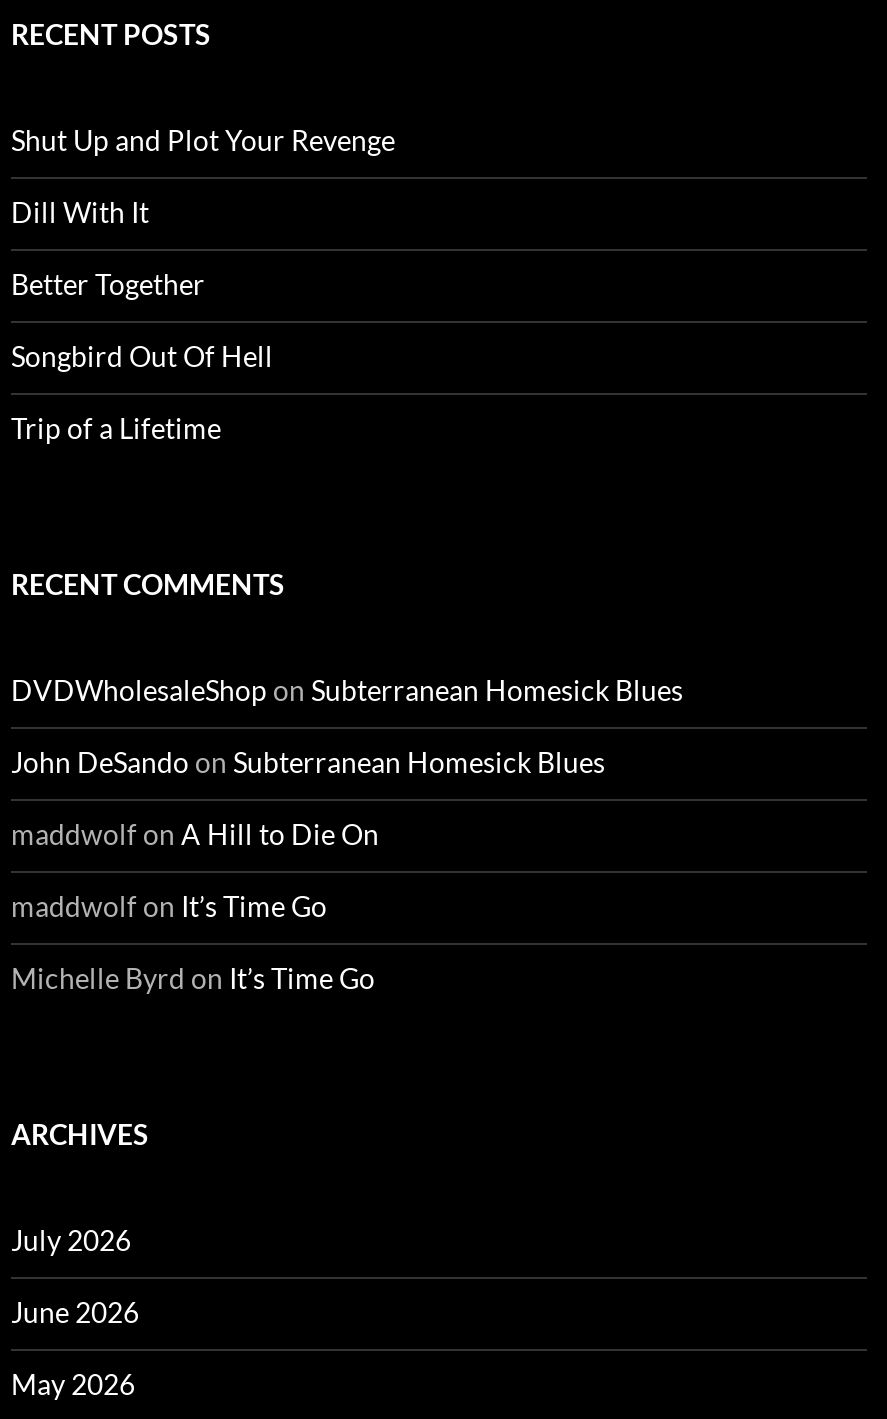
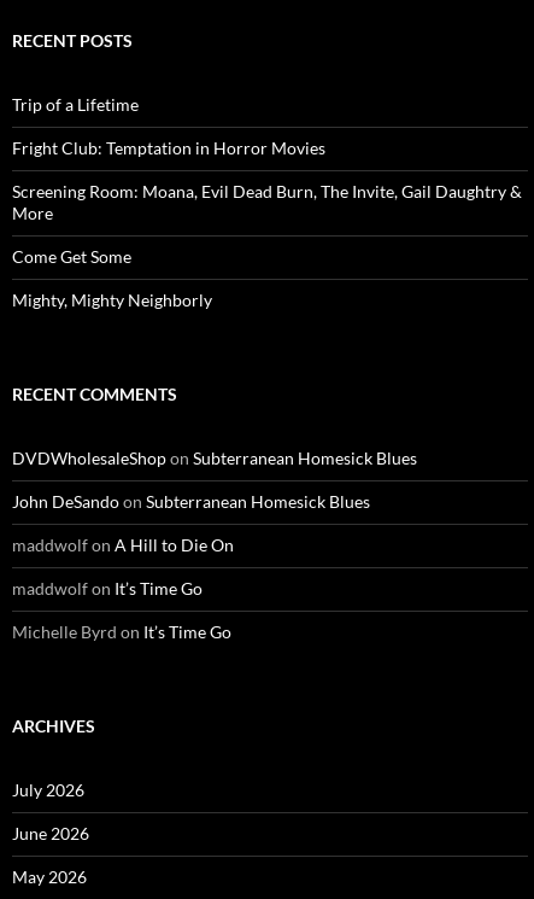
[11,123,395,373] Shut Up and Plot Your Revenge | Dill With It | Better Together | Songbird Out Of Hell -> none
moved [11,411,221,445] -> [12,94,139,115]: Trip of a Lifetime
none -> [12,138,522,310] Fright Club: Temptation in Horror Movies | Screening Room: Moana, Evil Dead Burn, The Invite, Gail Daughtry & | More | Come Get Some | Mighty, Mighty Neighborly

